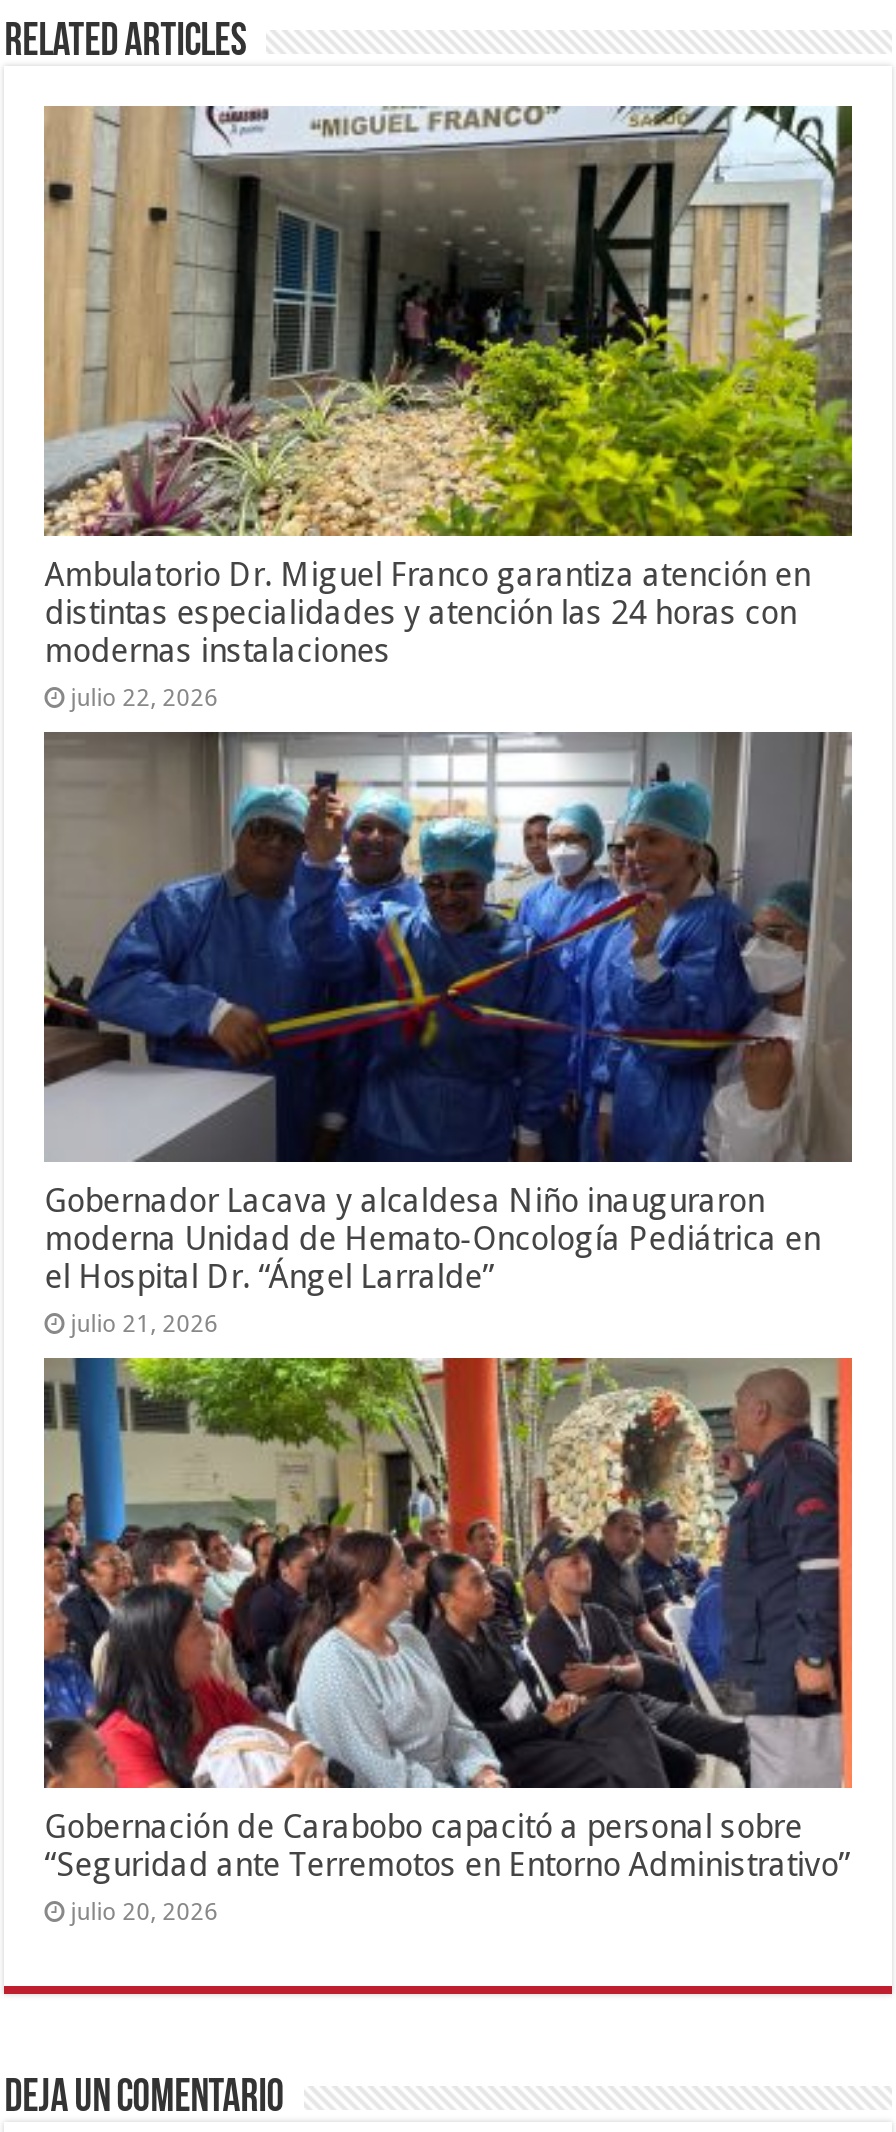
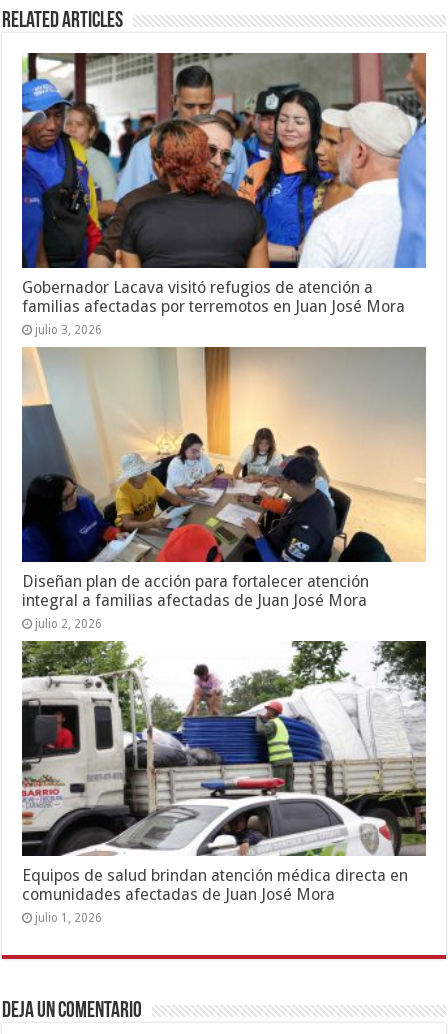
[42,104,854,712] [image] | Ambulatorio Dr. Miguel Franco garantiza atención en | distintas especialidades y atención las 24 horas con | modernas instalaciones | julio 22, 2026 -> [21,52,427,337] [image] | Gobernador Lacava visitó refugios de atención a | familias afectadas por terremotos en Juan José Mora | julio 3, 2026
[44,730,854,1338] [image] | Gobernador Lacava y alcaldesa Niño inauguraron | moderna Unidad de Hemato-Oncología Pediátrica en | el Hospital Dr. “Ángel Larralde” | julio 21, 2026 -> [22,346,426,631] [image] | Diseñan plan de acción para fortalecer atención | integral a familias afectadas de Juan José Mora | julio 2, 2026
[42,1356,854,1925] [image] | Gobernación de Carabobo capacitó a personal sobre | “Seguridad ante Terremotos en Entorno Administrativo” | julio 20, 2026 -> [22,640,427,925] [image] | Equipos de salud brindan atención médica directa en | comunidades afectadas de Juan José Mora | julio 1, 2026

